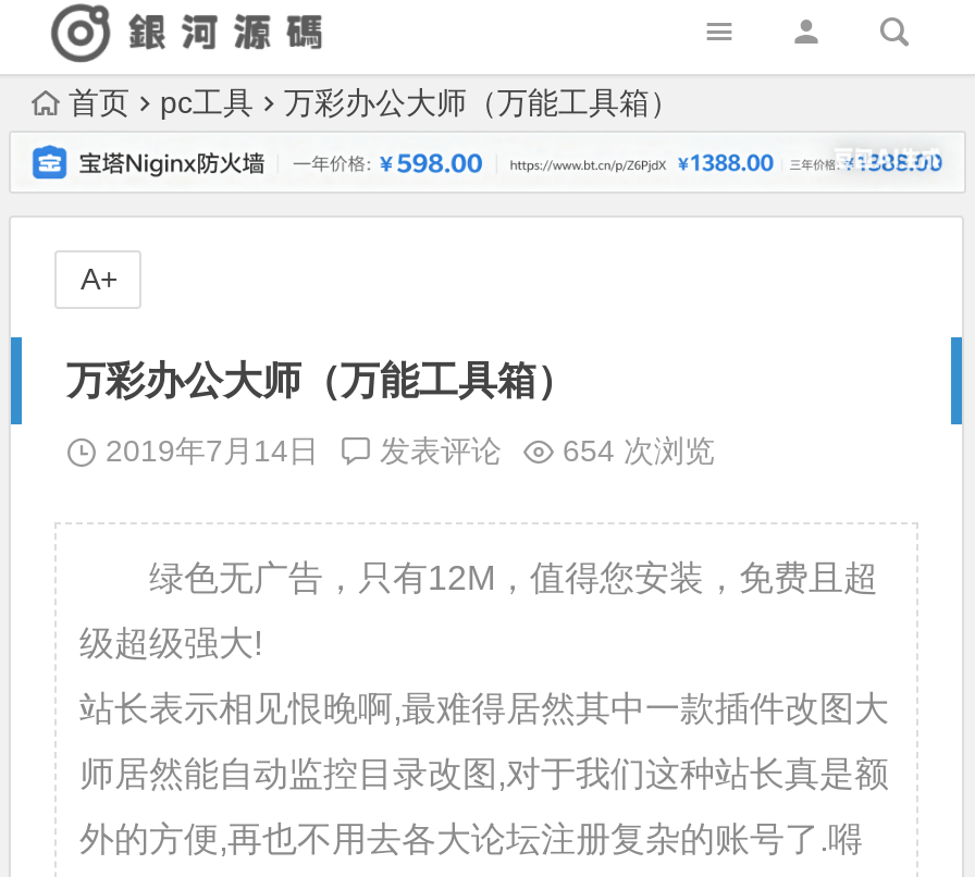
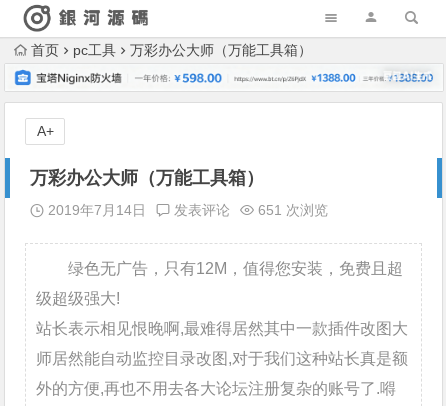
[97,434,715,469] 2019年7月14日 发表评论 654 次浏览 -> [44,202,328,218] 2019年7月14日 发表评论 651 次浏览

